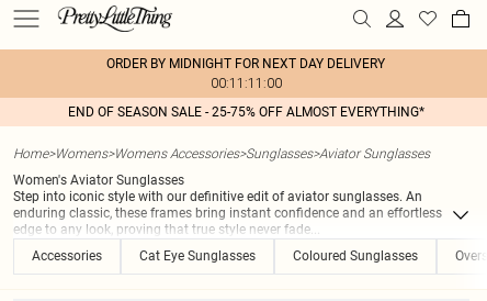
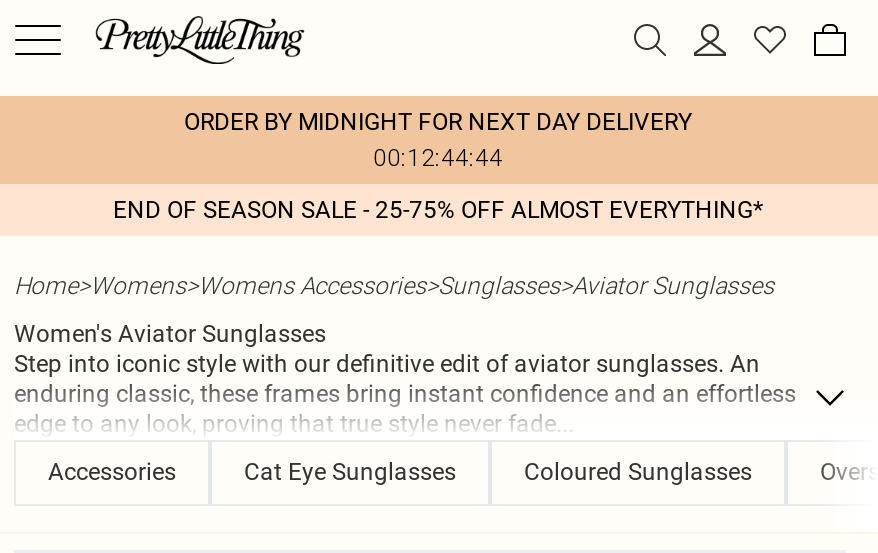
[210,75,281,91] 00:11:11:00 -> [373,142,503,172] 00:12:44:44

